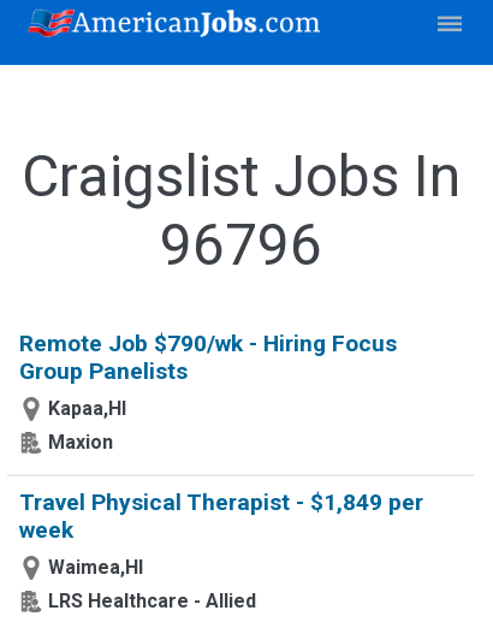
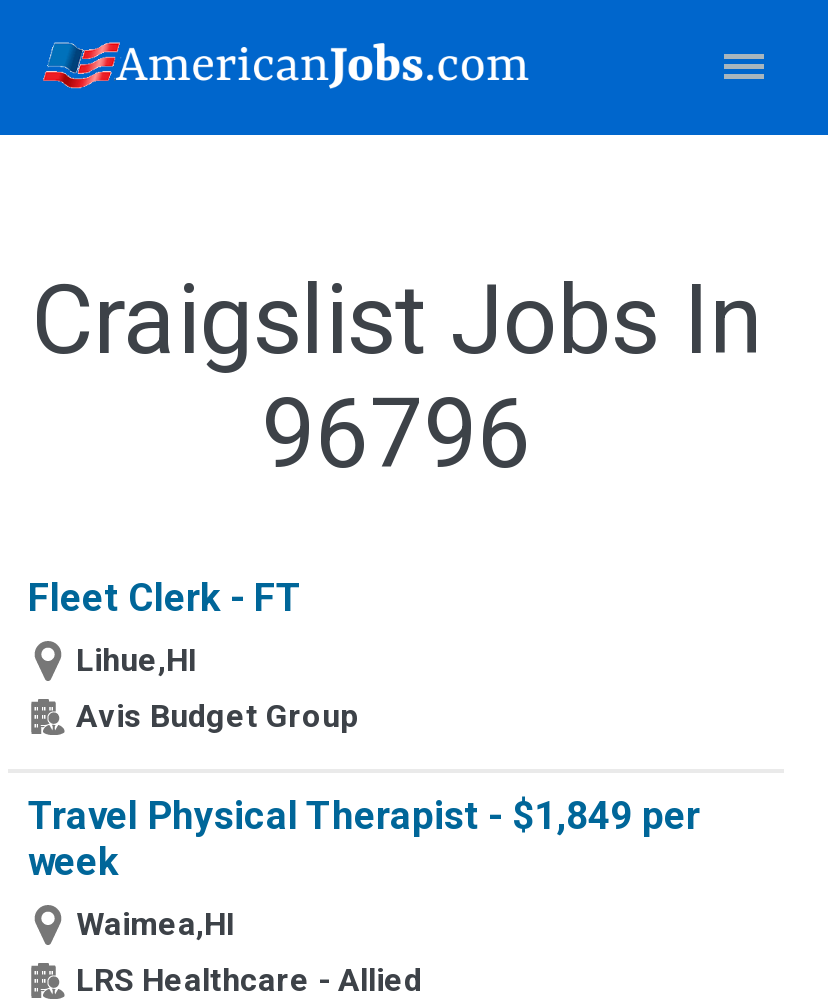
[19,330,397,420] Remote Job $790/wk - Hiring Focus | Group Panelists | Kapaa,HI -> [28,575,302,679] Fleet Clerk - FT | Lihue,HI
[48,431,113,454] Maxion -> [76,697,358,735] Avis Budget Group

